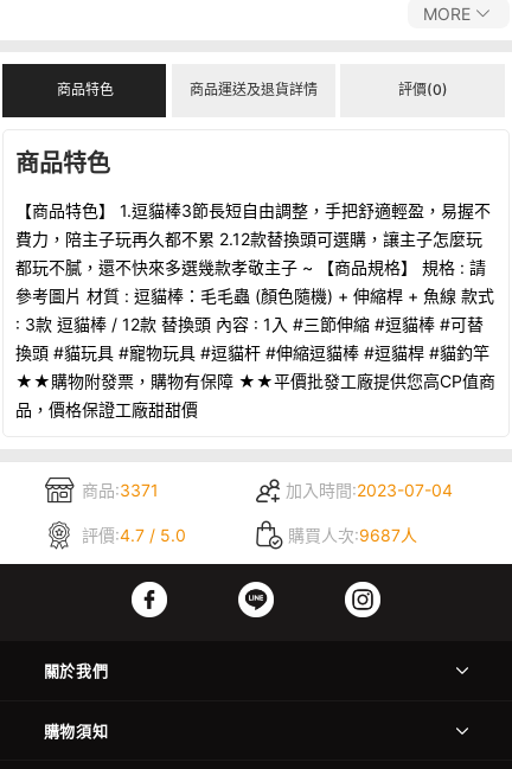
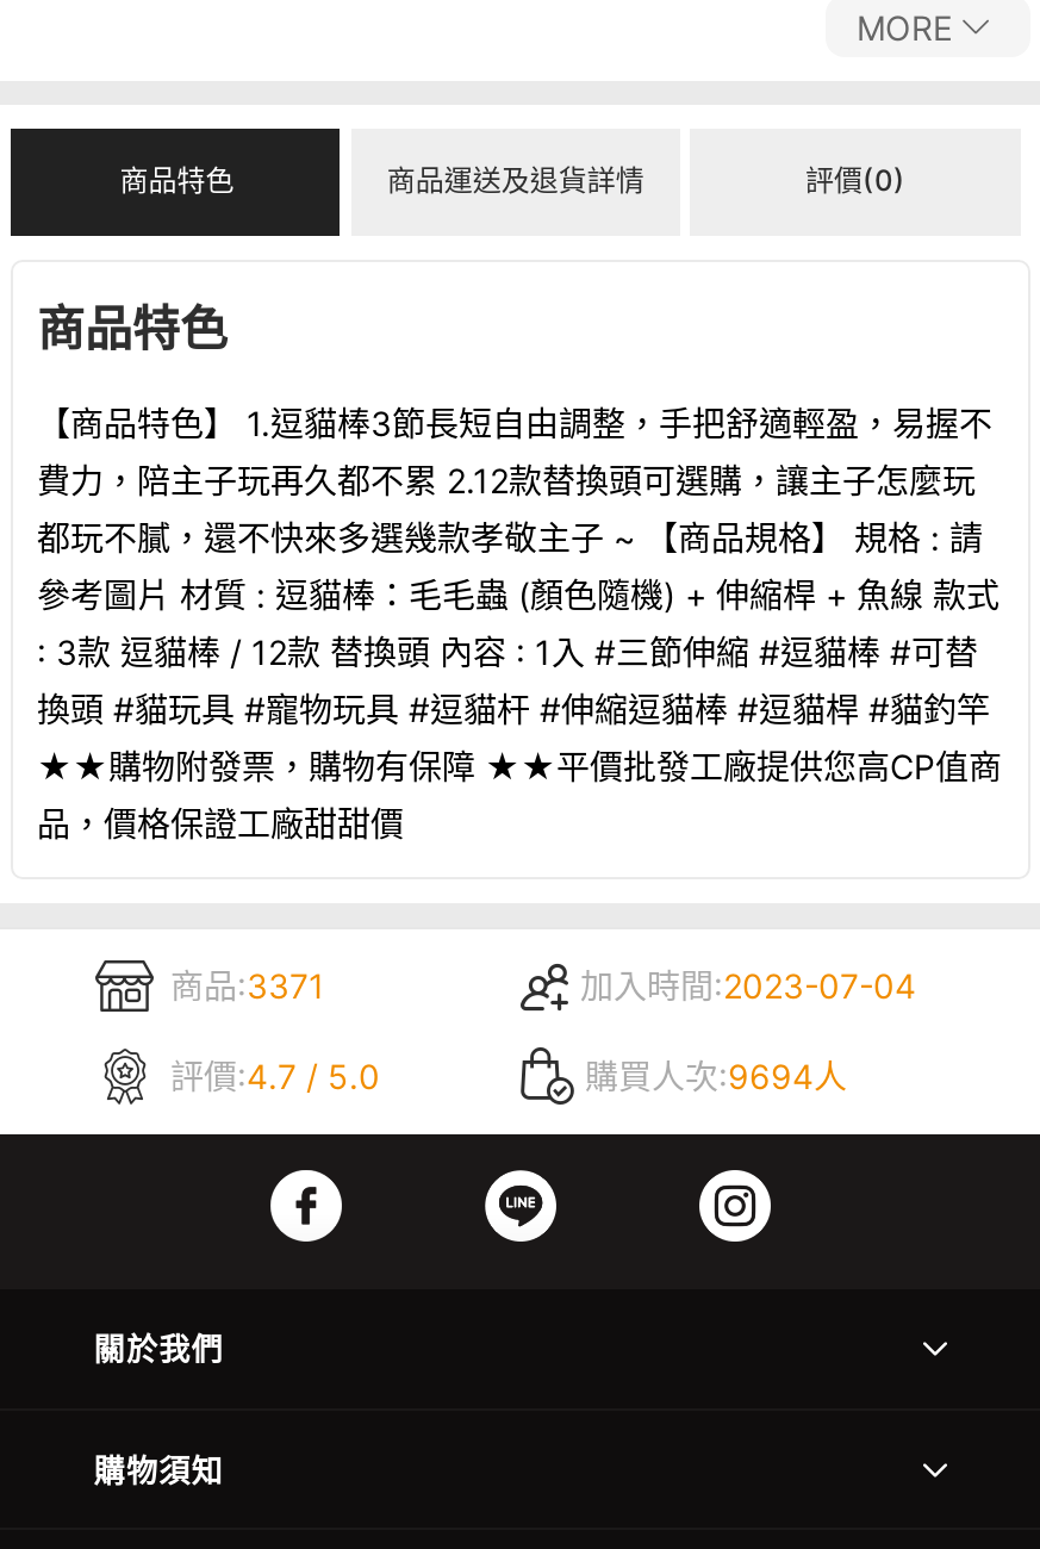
[288,524,417,545] 購買人次:9687人 -> [585,1055,847,1095] 購買人次:9694人

